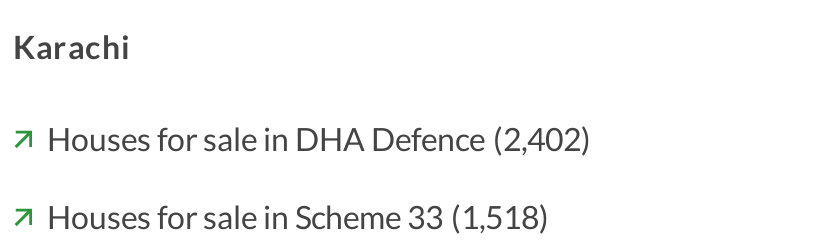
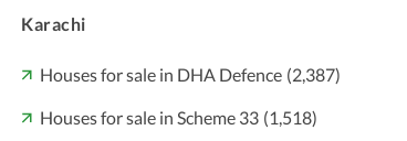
[47,119,591,157] Houses for sale in DHA Defence (2,402) -> [40,64,341,85] Houses for sale in DHA Defence (2,387)

